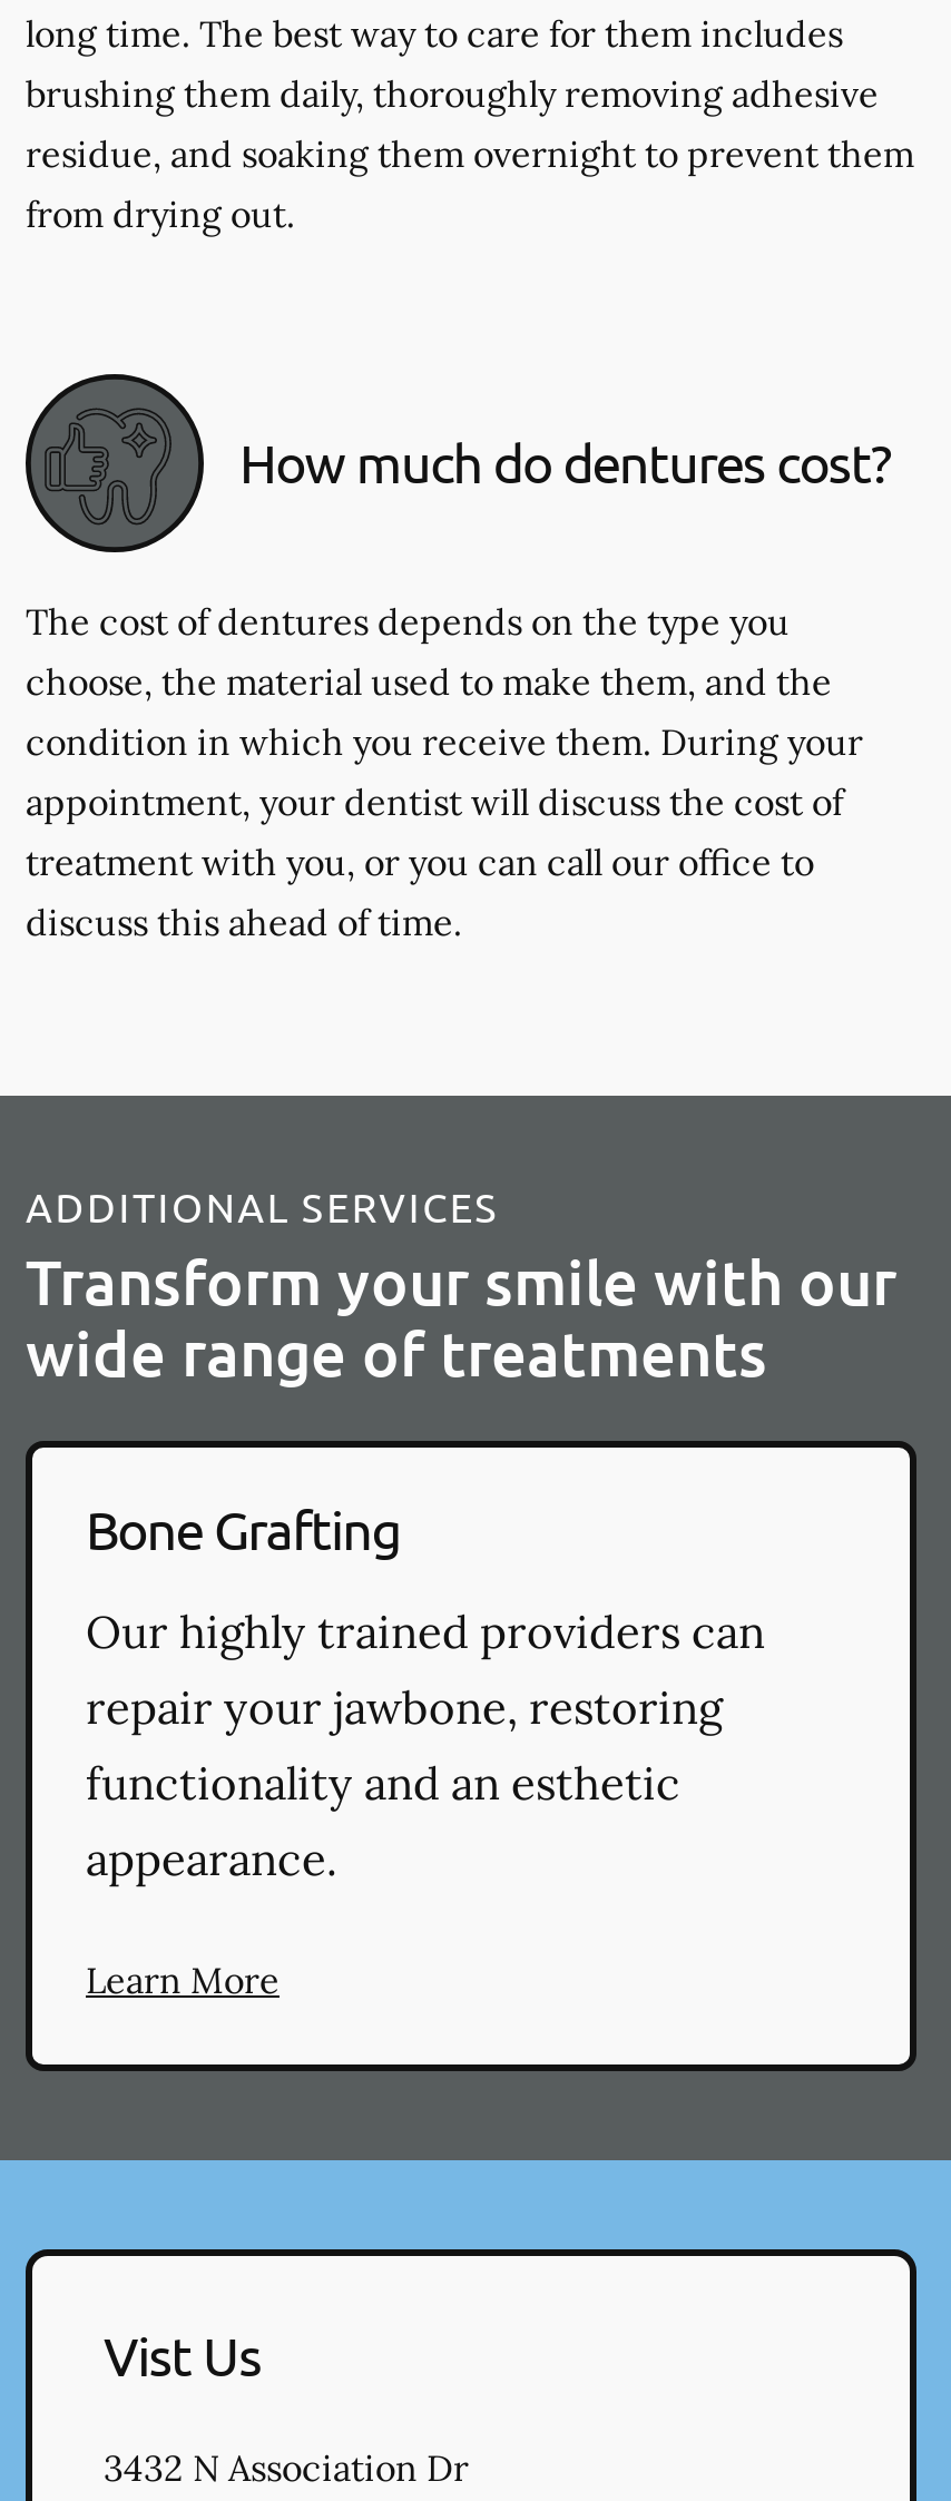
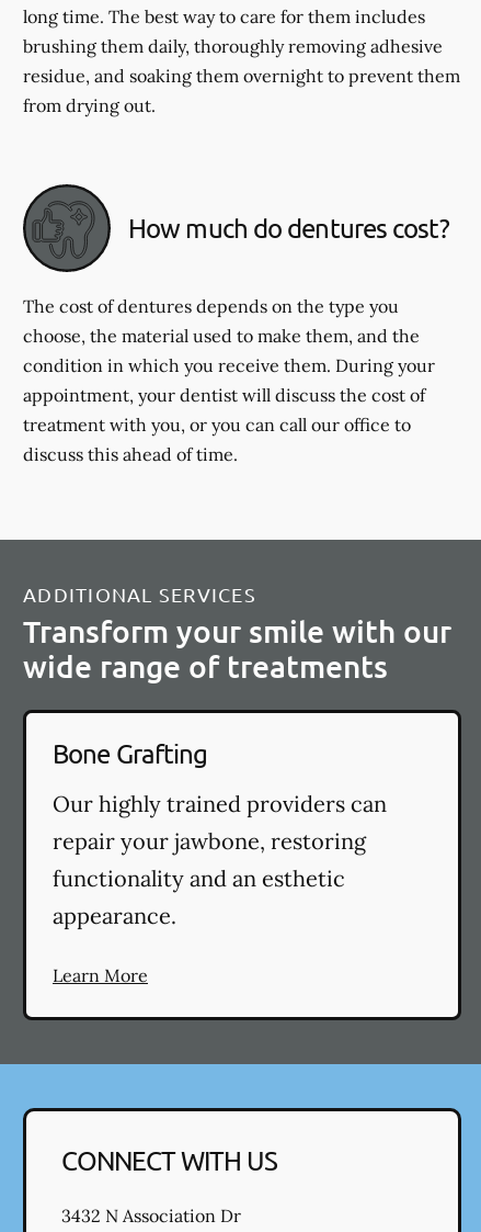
[104,2322,261,2386] Vist Us -> [61,1144,278,1176] CONNECT WITH US

